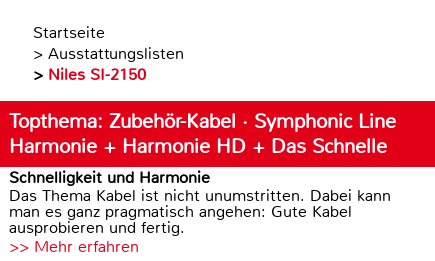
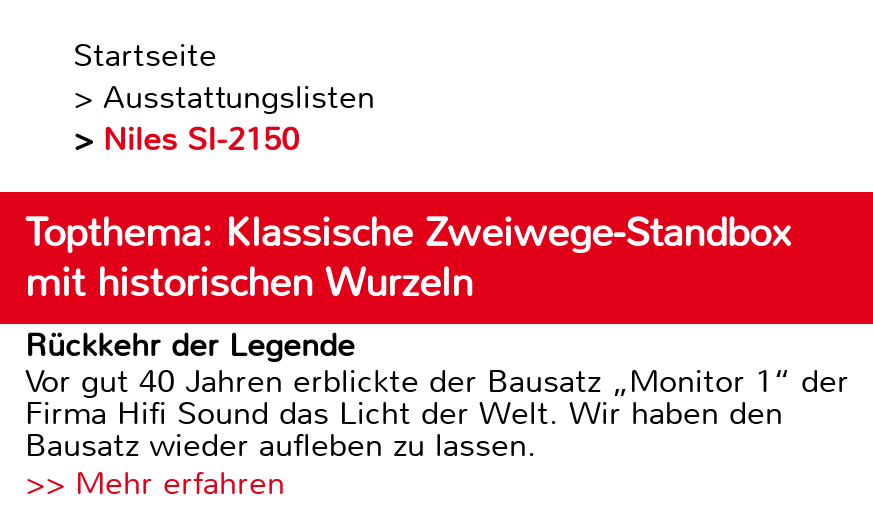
[9,109,396,238] Topthema: Zubehör-Kabel · Symphonic Line | Harmonie + Harmonie HD + Das Schnelle | Schnelligkeit und Harmonie | Das Thema Kabel ist nicht unumstritten. Dabei kann | man es ganz pragmatisch angehen: Gute Kabel | ausprobieren und fertig. -> [25,208,849,466] Topthema: Klassische Zweiwege-Standbox | mit historischen Wurzeln | Rückkehr der Legende | Vor gut 40 Jahren erblickte der Bausatz „Monitor 1“ der | Firma Hifi Sound das Licht der Welt. Wir haben den | Bausatz wieder aufleben zu lassen.

